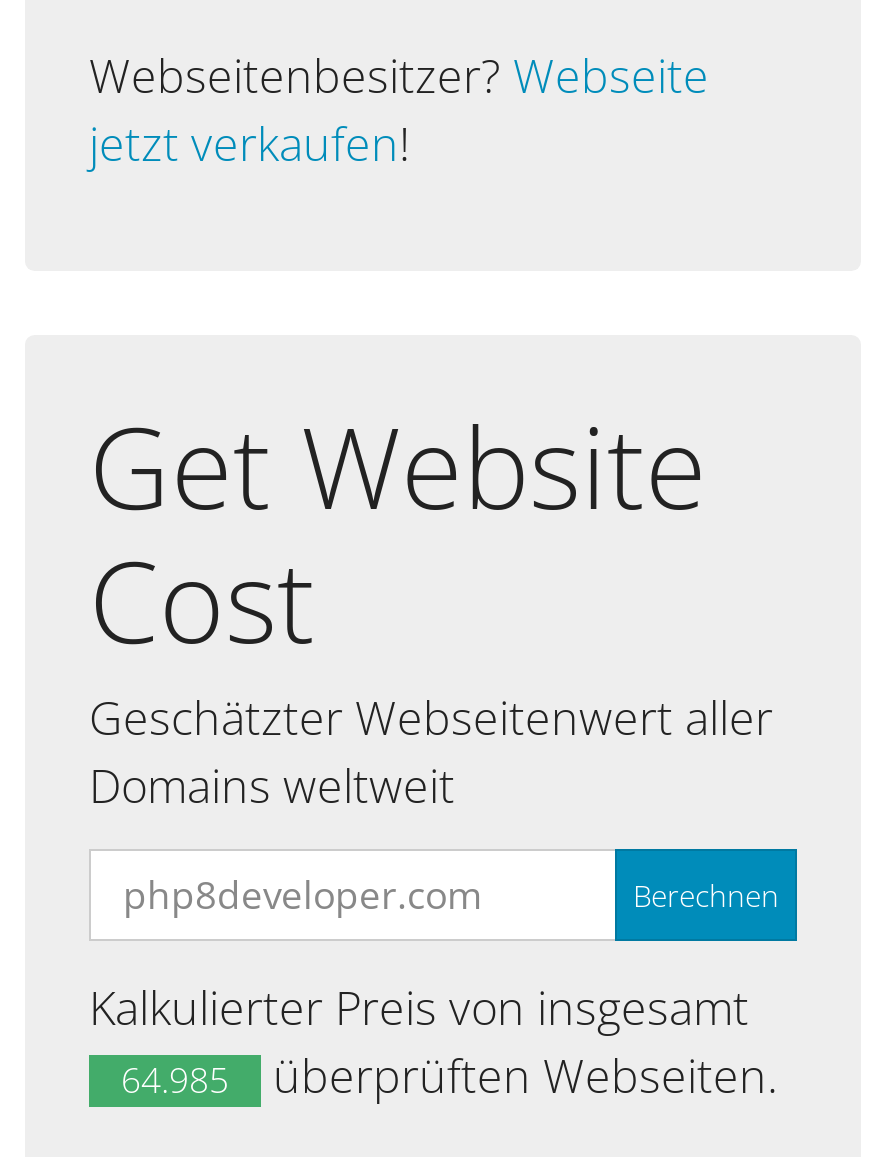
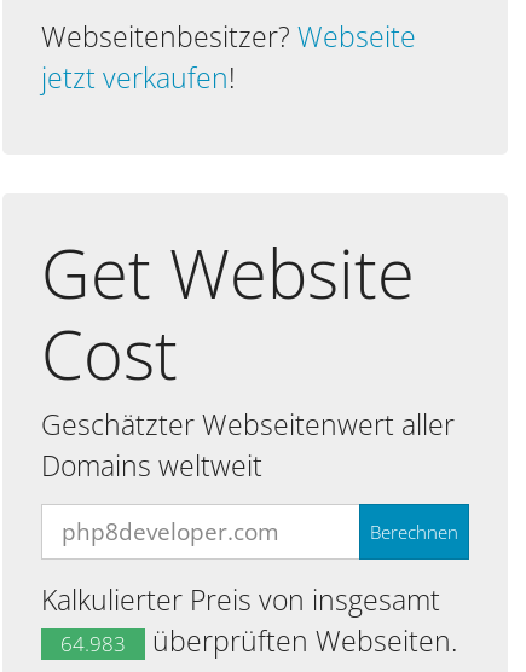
[121,1043,777,1107] 64.985 überprüften Webseiten. -> [60,621,457,660] 64.983 überprüften Webseiten.

